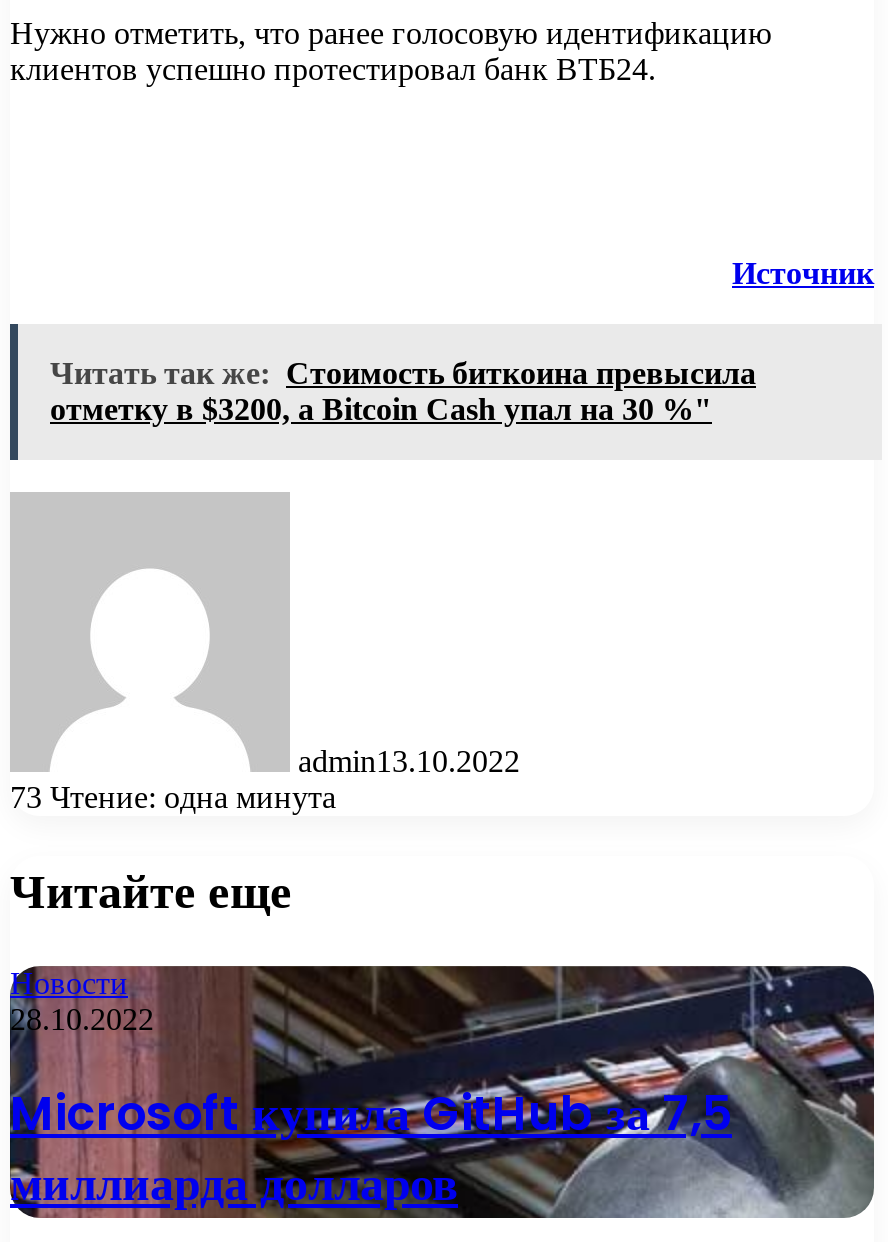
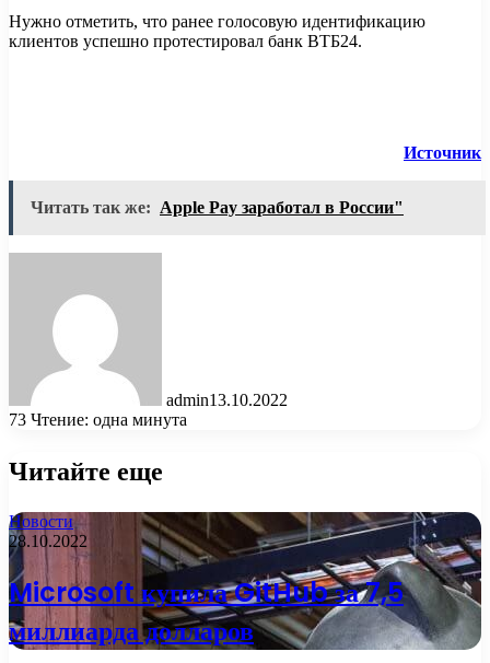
[50,356,756,426] Читать так же: Стоимость биткоина превысила | отметку в $3200, а Bitcoin Cash упал на 30 %" -> [31,198,404,216] Читать так же: Apple Pay заработал в России"

